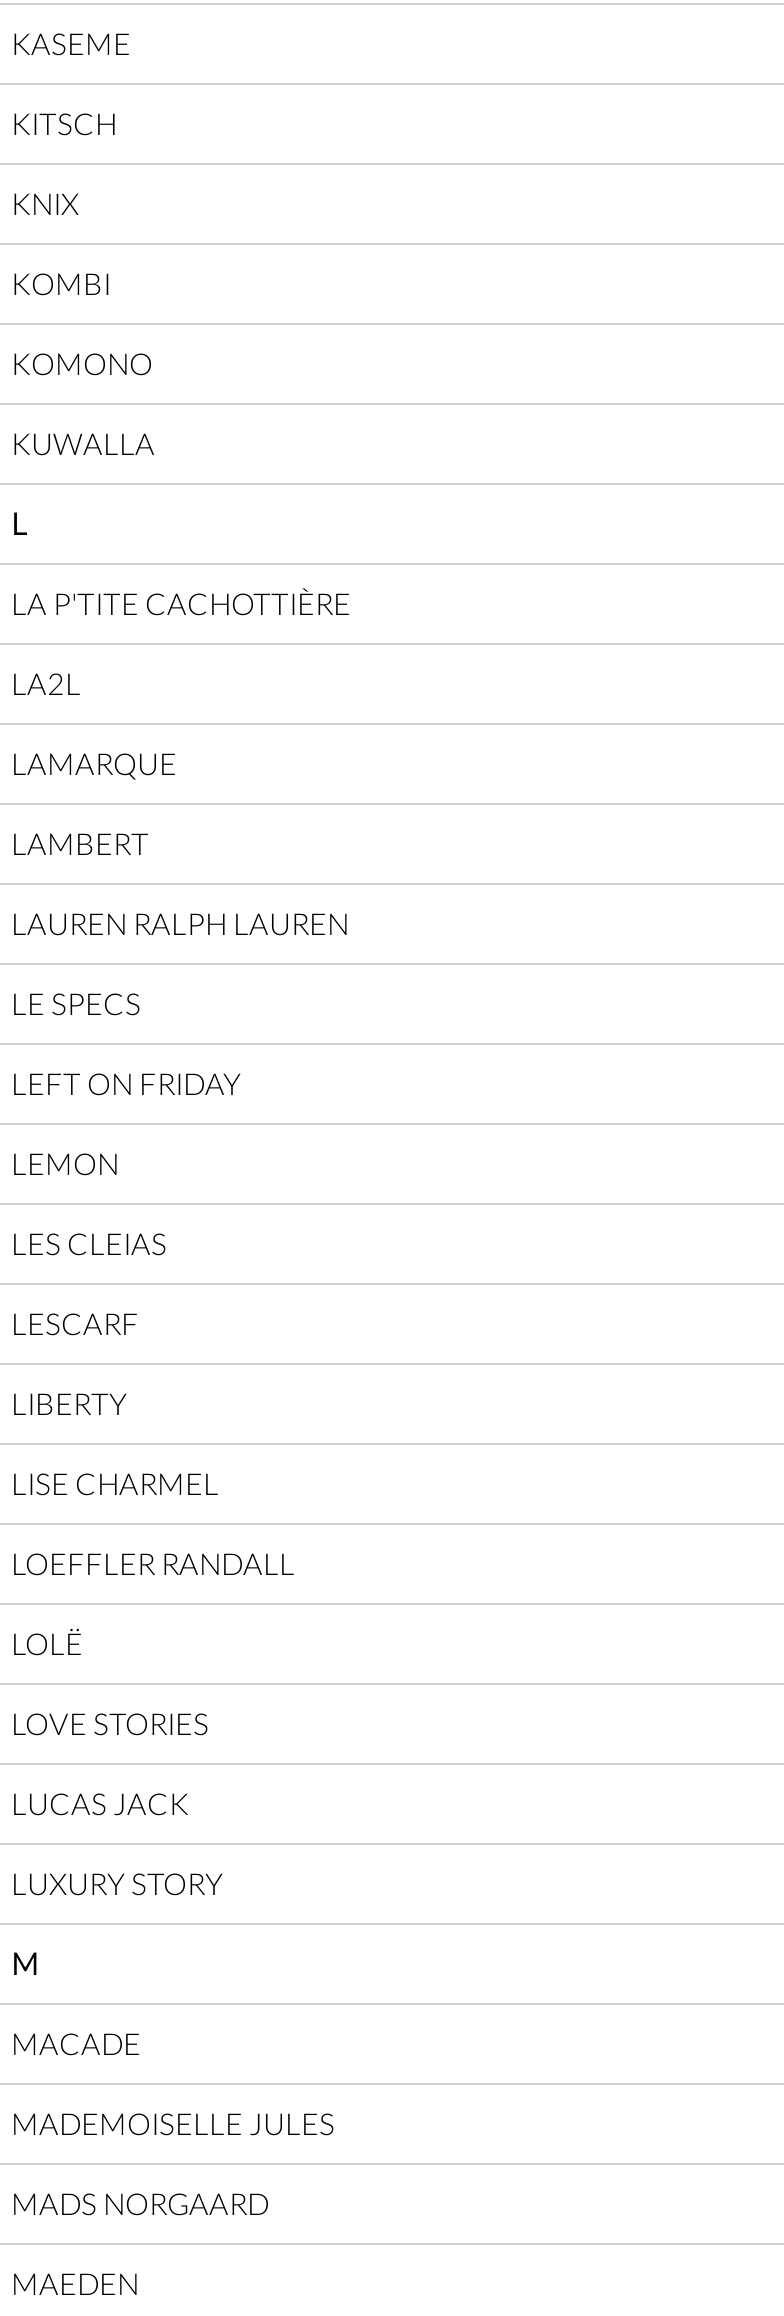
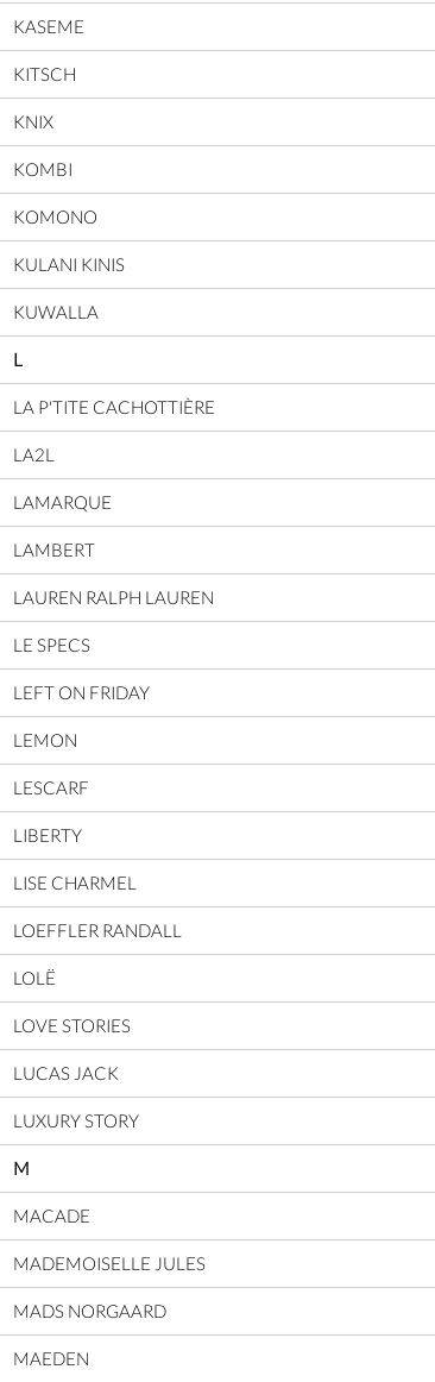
none -> [13,253,125,275] KULANI KINIS
moved [11,425,351,1181] -> [13,301,215,750]: KUWALLA | L | LA P'TITE CACHOTTIÈRE | ... | LEFT ON FRIDAY | LEMON
[11,1225,167,1261] LES CLEIAS -> none

